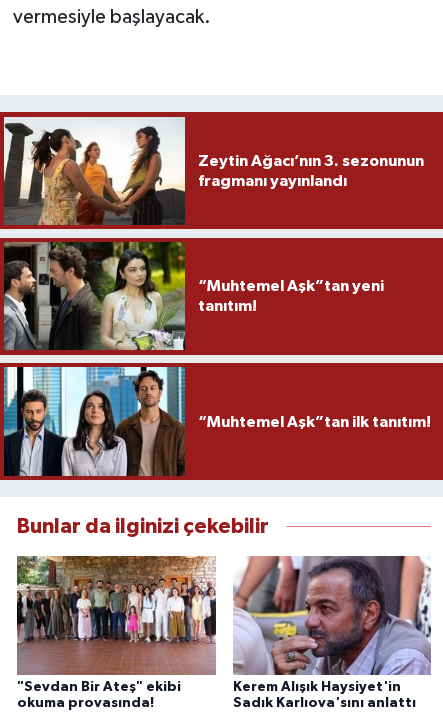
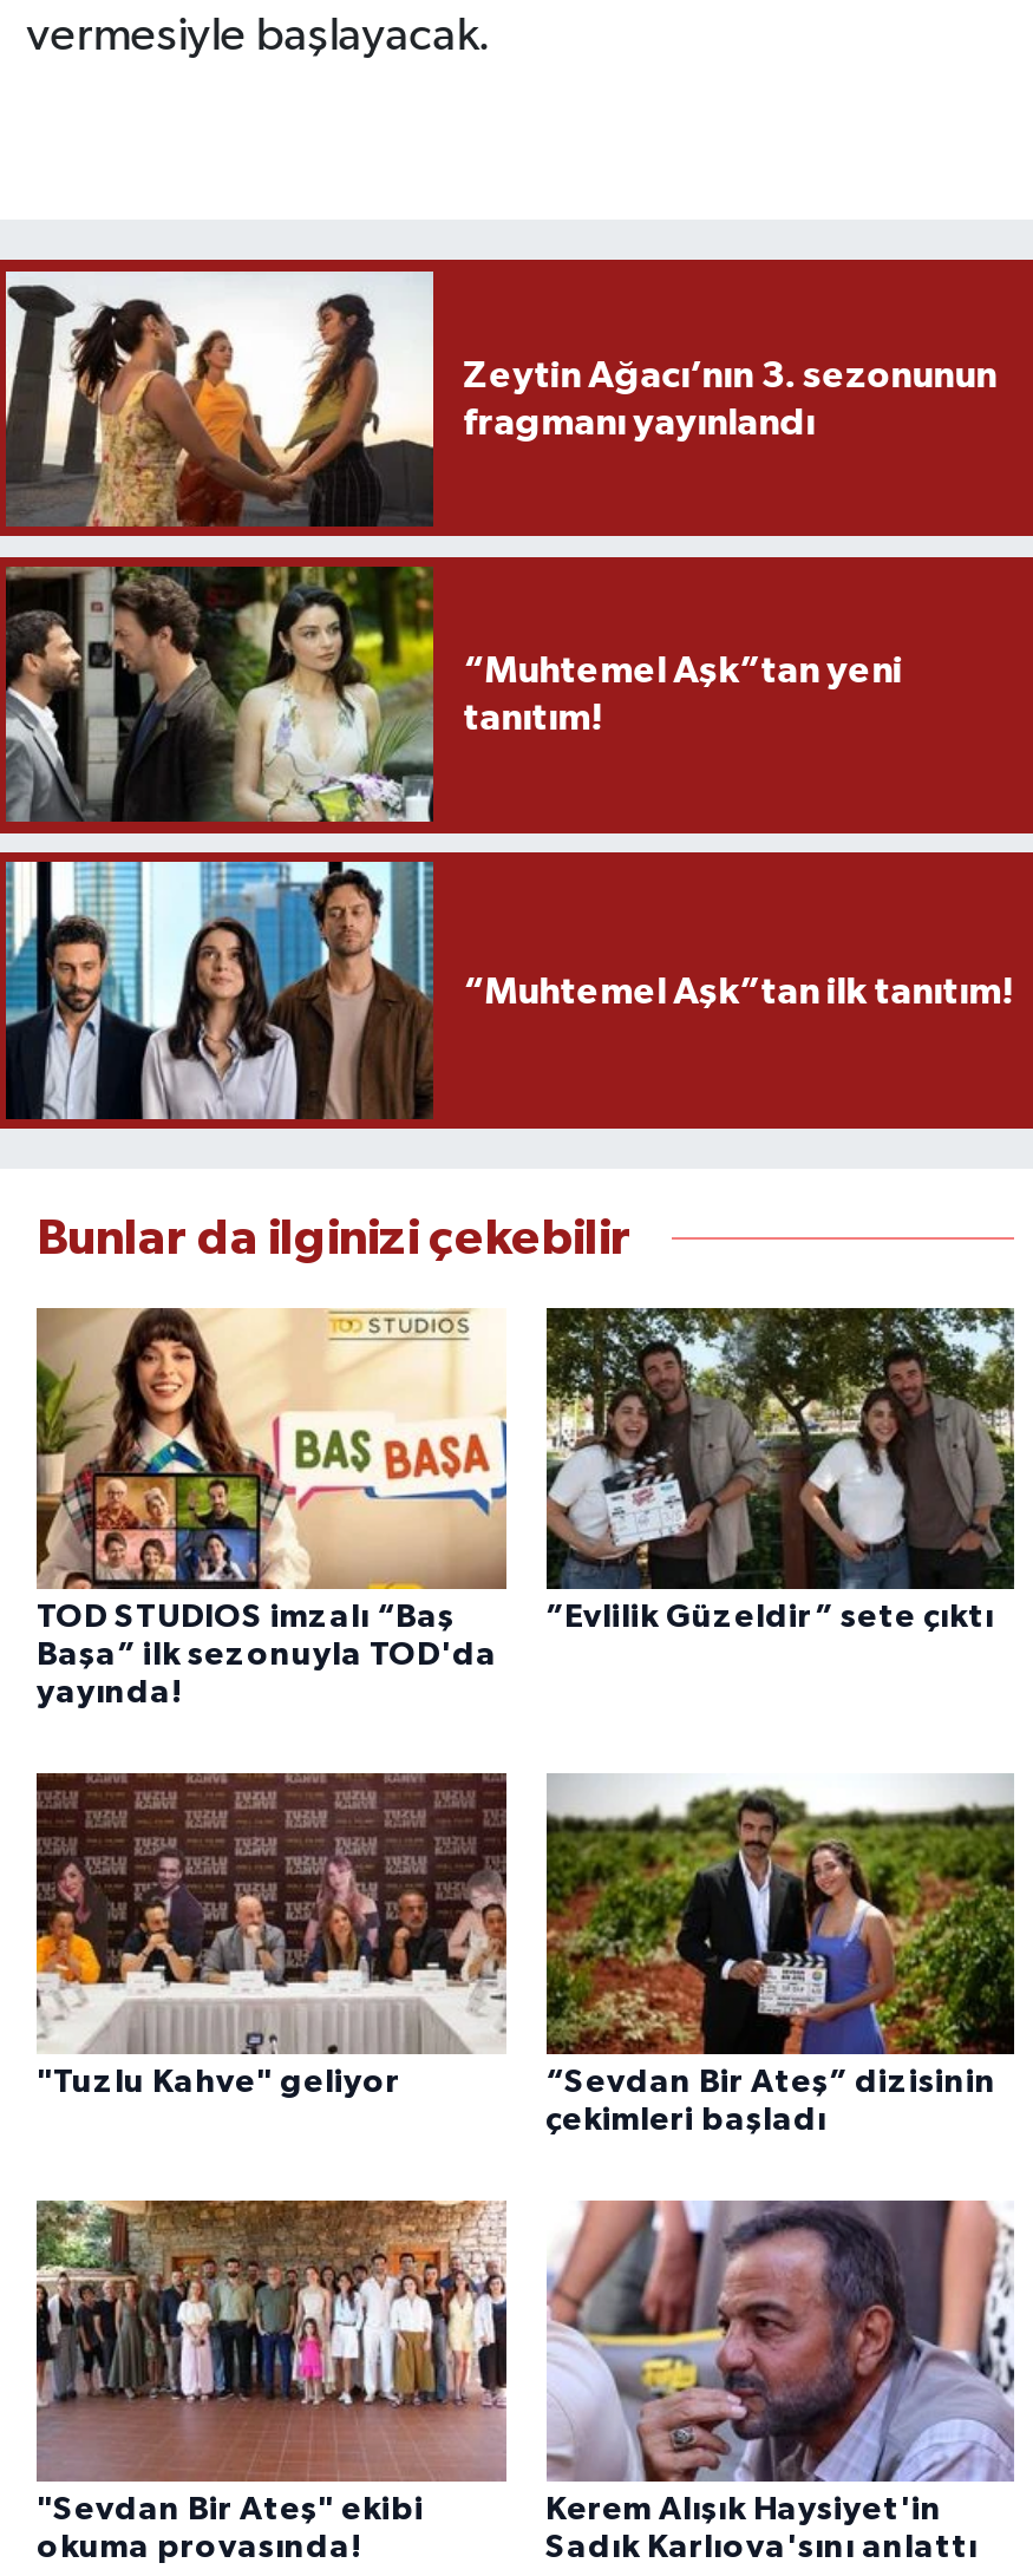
none -> [34,1308,509,1710] [image] | TOD STUDIOS imzalı “Baş | Başa” ilk sezonuyla TOD'da | yayında!
none -> [34,1771,996,2137] [image] | "Tuzlu Kahve" geliyor | “Sevdan Bir Ateş” dizisinin | çekimleri başladı
none -> [544,1306,1016,1635] [image] | ”Evlilik Güzeldir” sete çıktı
none -> [544,1773,1016,2049] [image]

